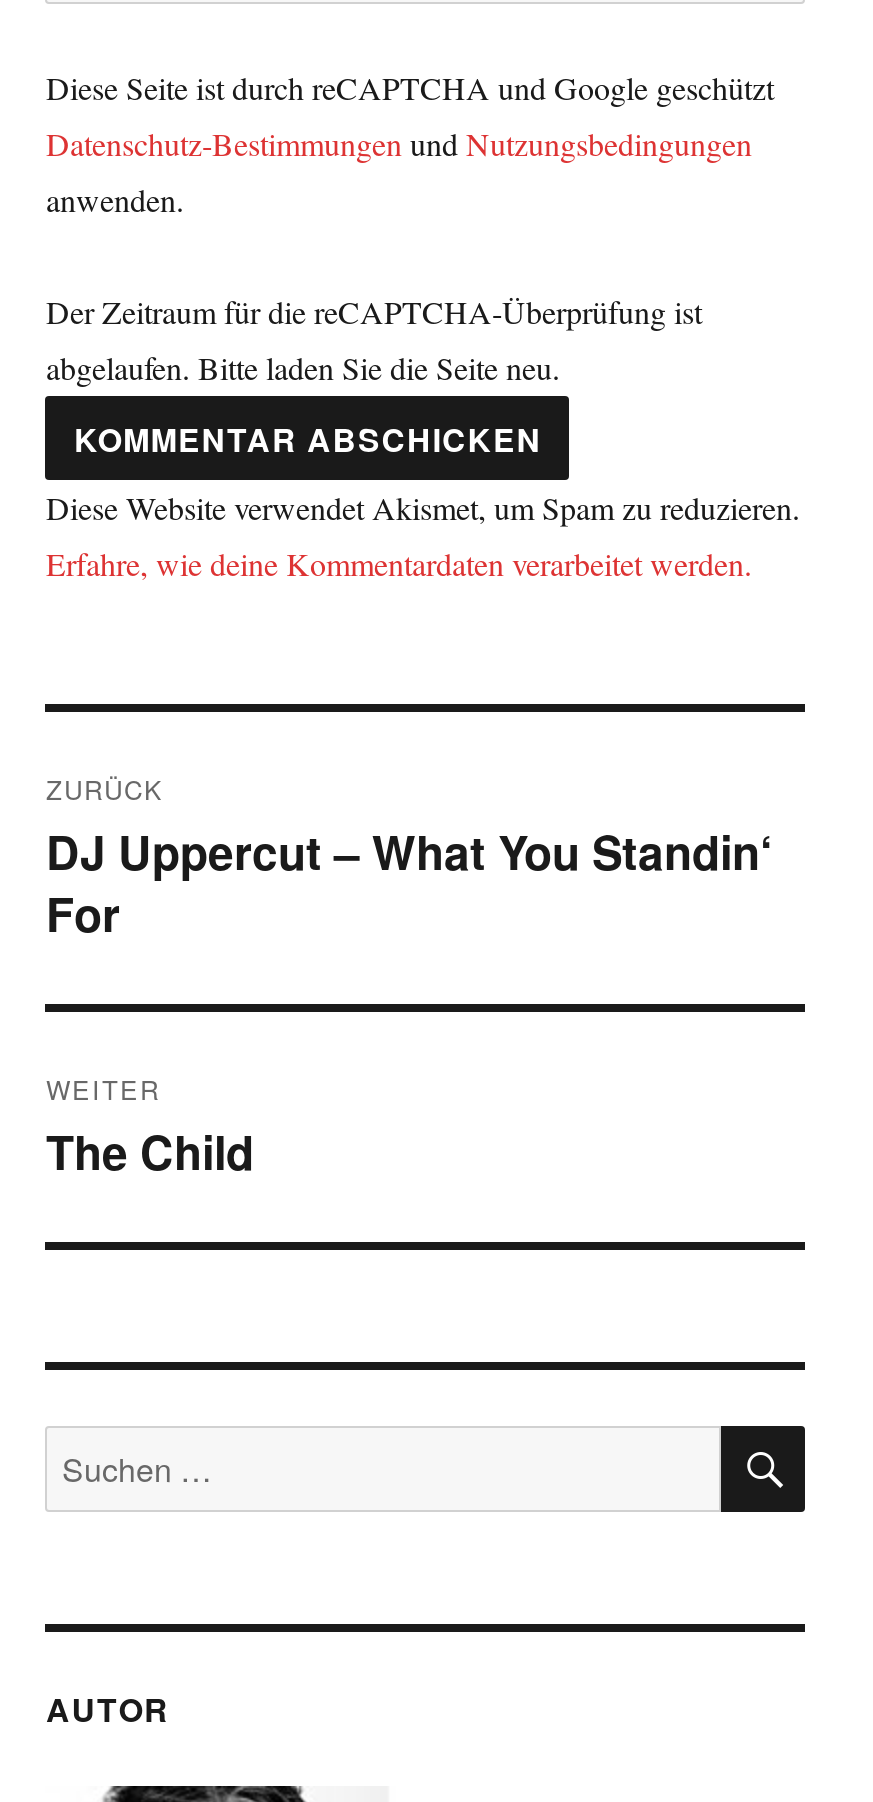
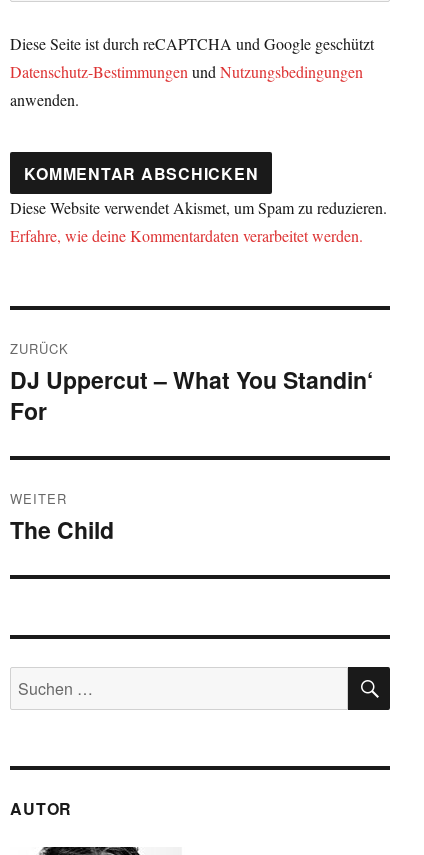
[46,291,702,389] Der Zeitraum für die reCAPTCHA-Überprüfung ist | abgelaufen. Bitte laden Sie die Seite neu. -> none

